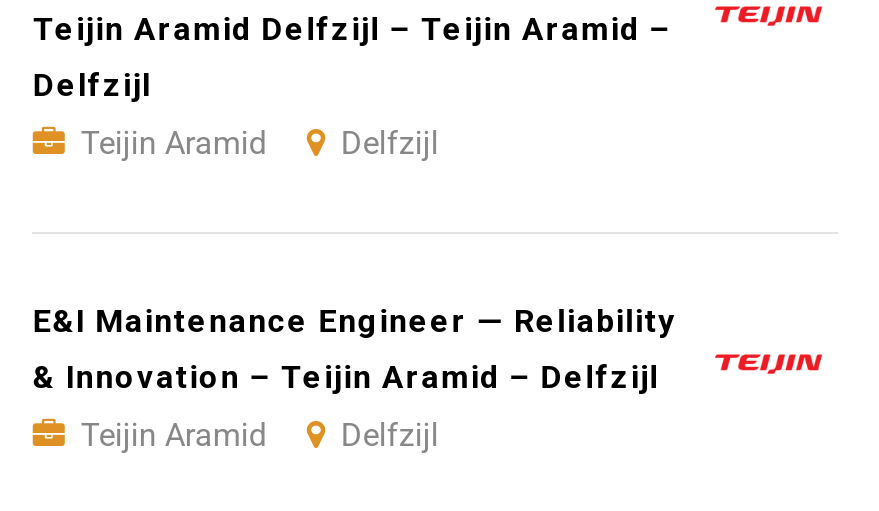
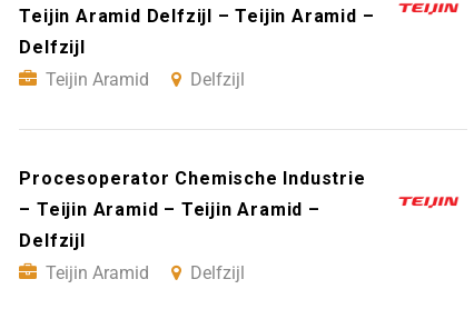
[33,301,676,395] E&I Maintenance Engineer — Reliability | & Innovation – Teijin Aramid – Delfzijl -> [19,168,366,251] Procesoperator Chemische Industrie | – Teijin Aramid – Teijin Aramid – | Delfzijl

